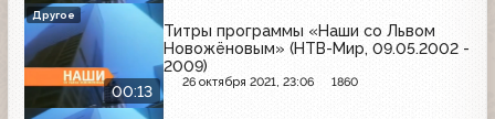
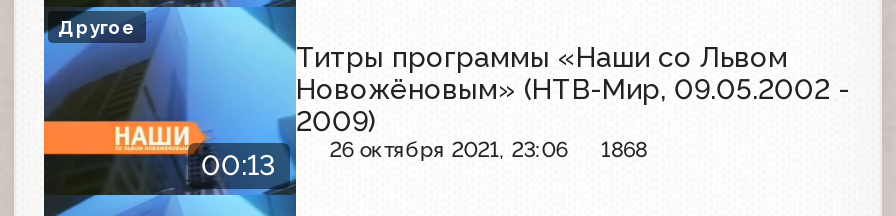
[182,75,359,89] 26 октября 2021, 23:06 1860 -> [329,136,647,162] 26 октября 2021, 23:06 1868

